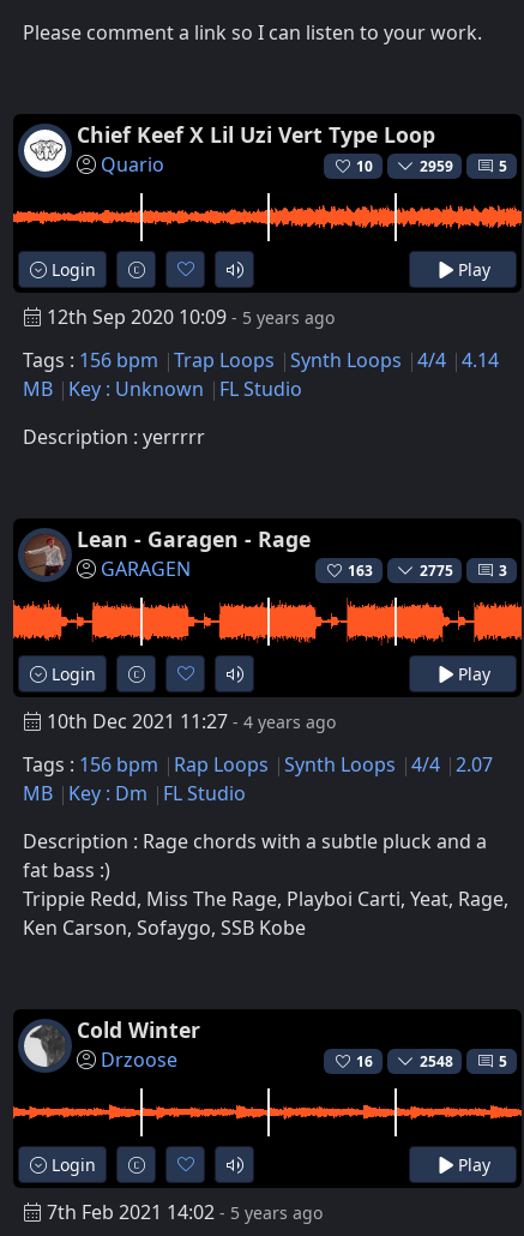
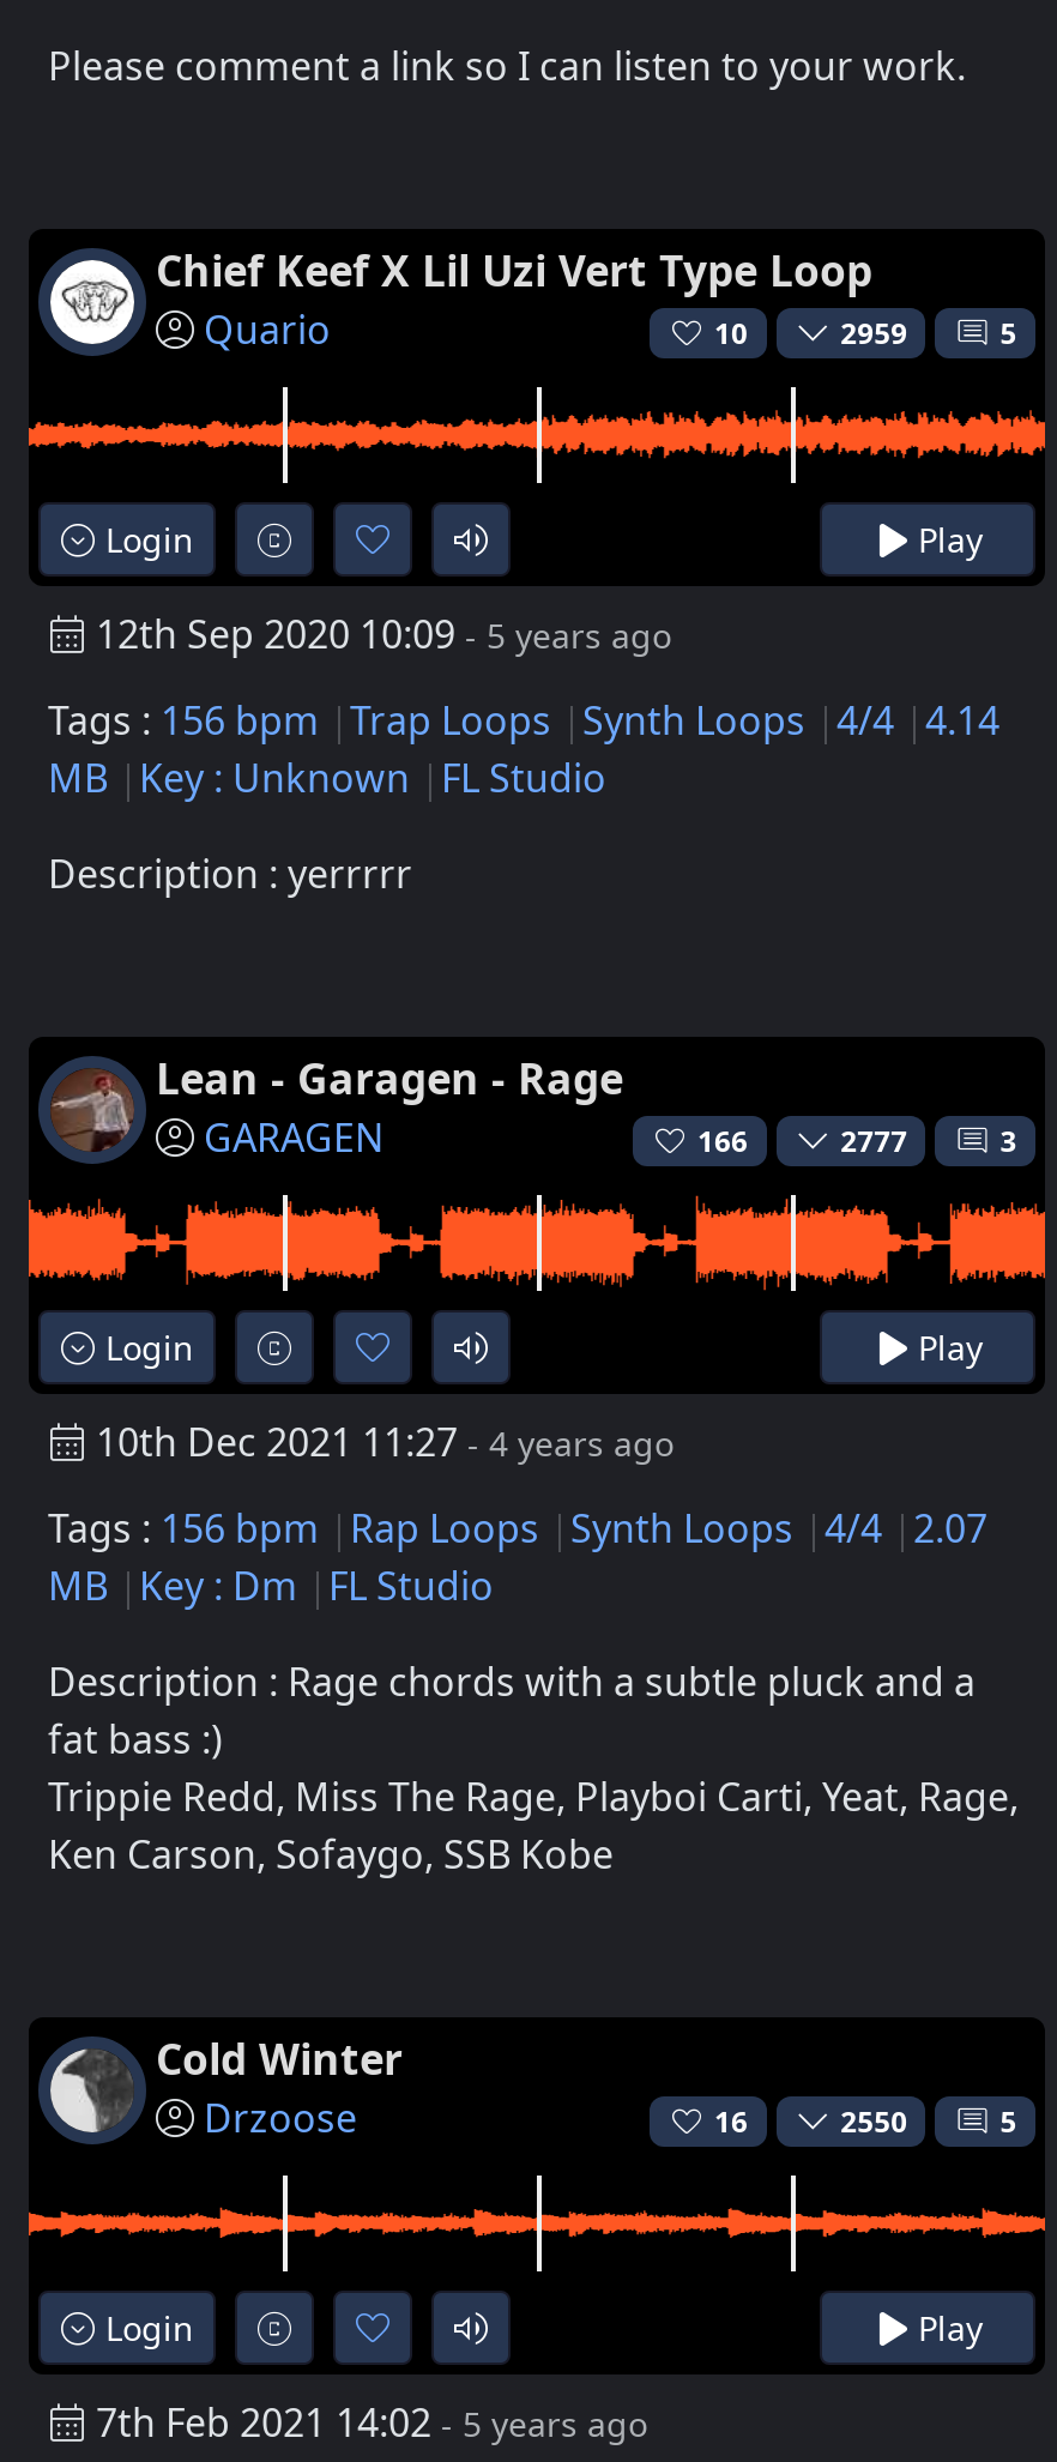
[348,560,373,581] 163 -> [697,1120,748,1161] 166
[419,560,453,581] 2775 -> [840,1120,907,1161] 2777
[419,1051,453,1072] 2548 -> [840,2101,907,2142] 2550

